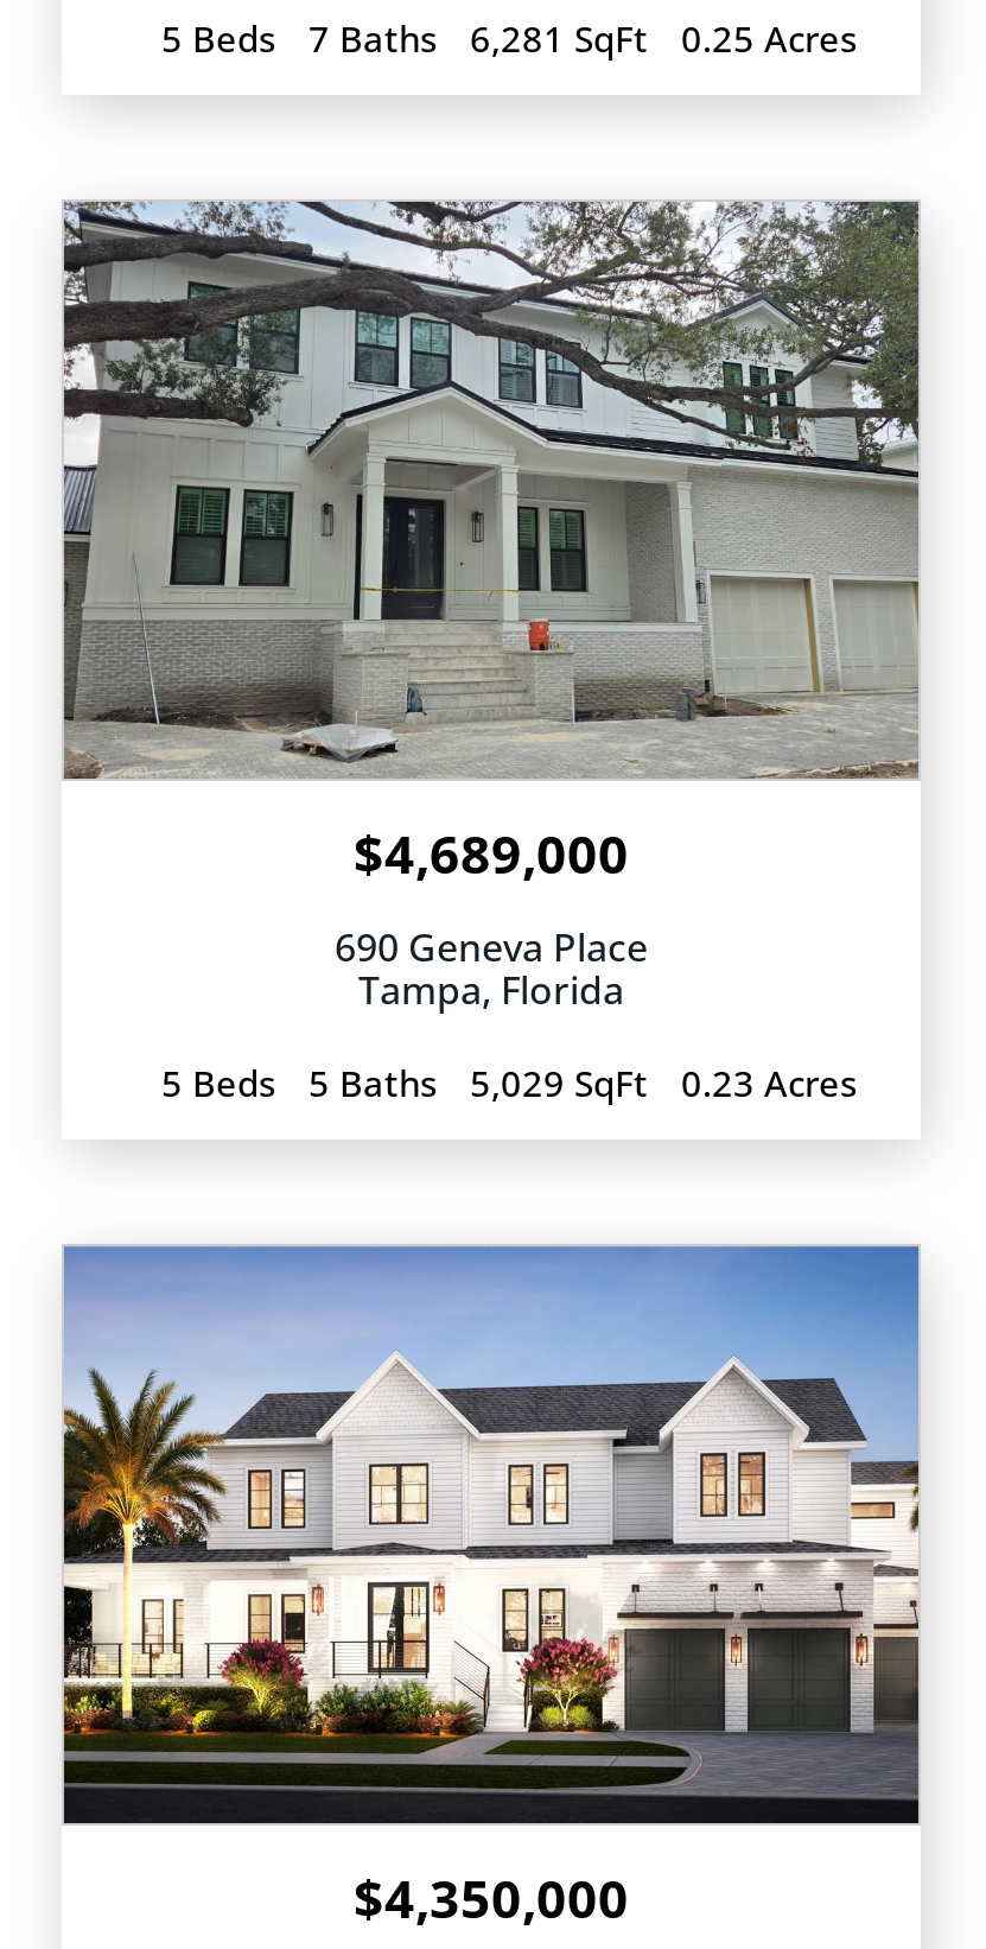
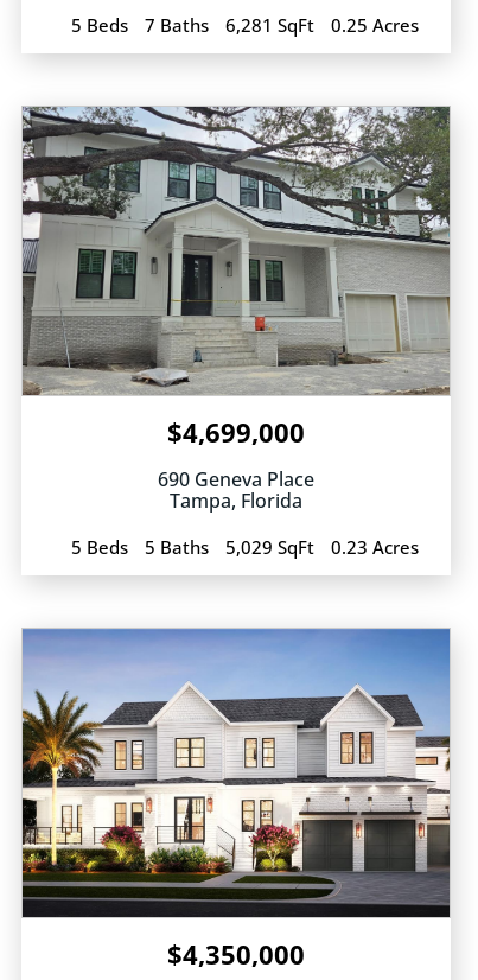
[354,816,629,887] $4,689,000 -> [167,414,305,449] $4,699,000

